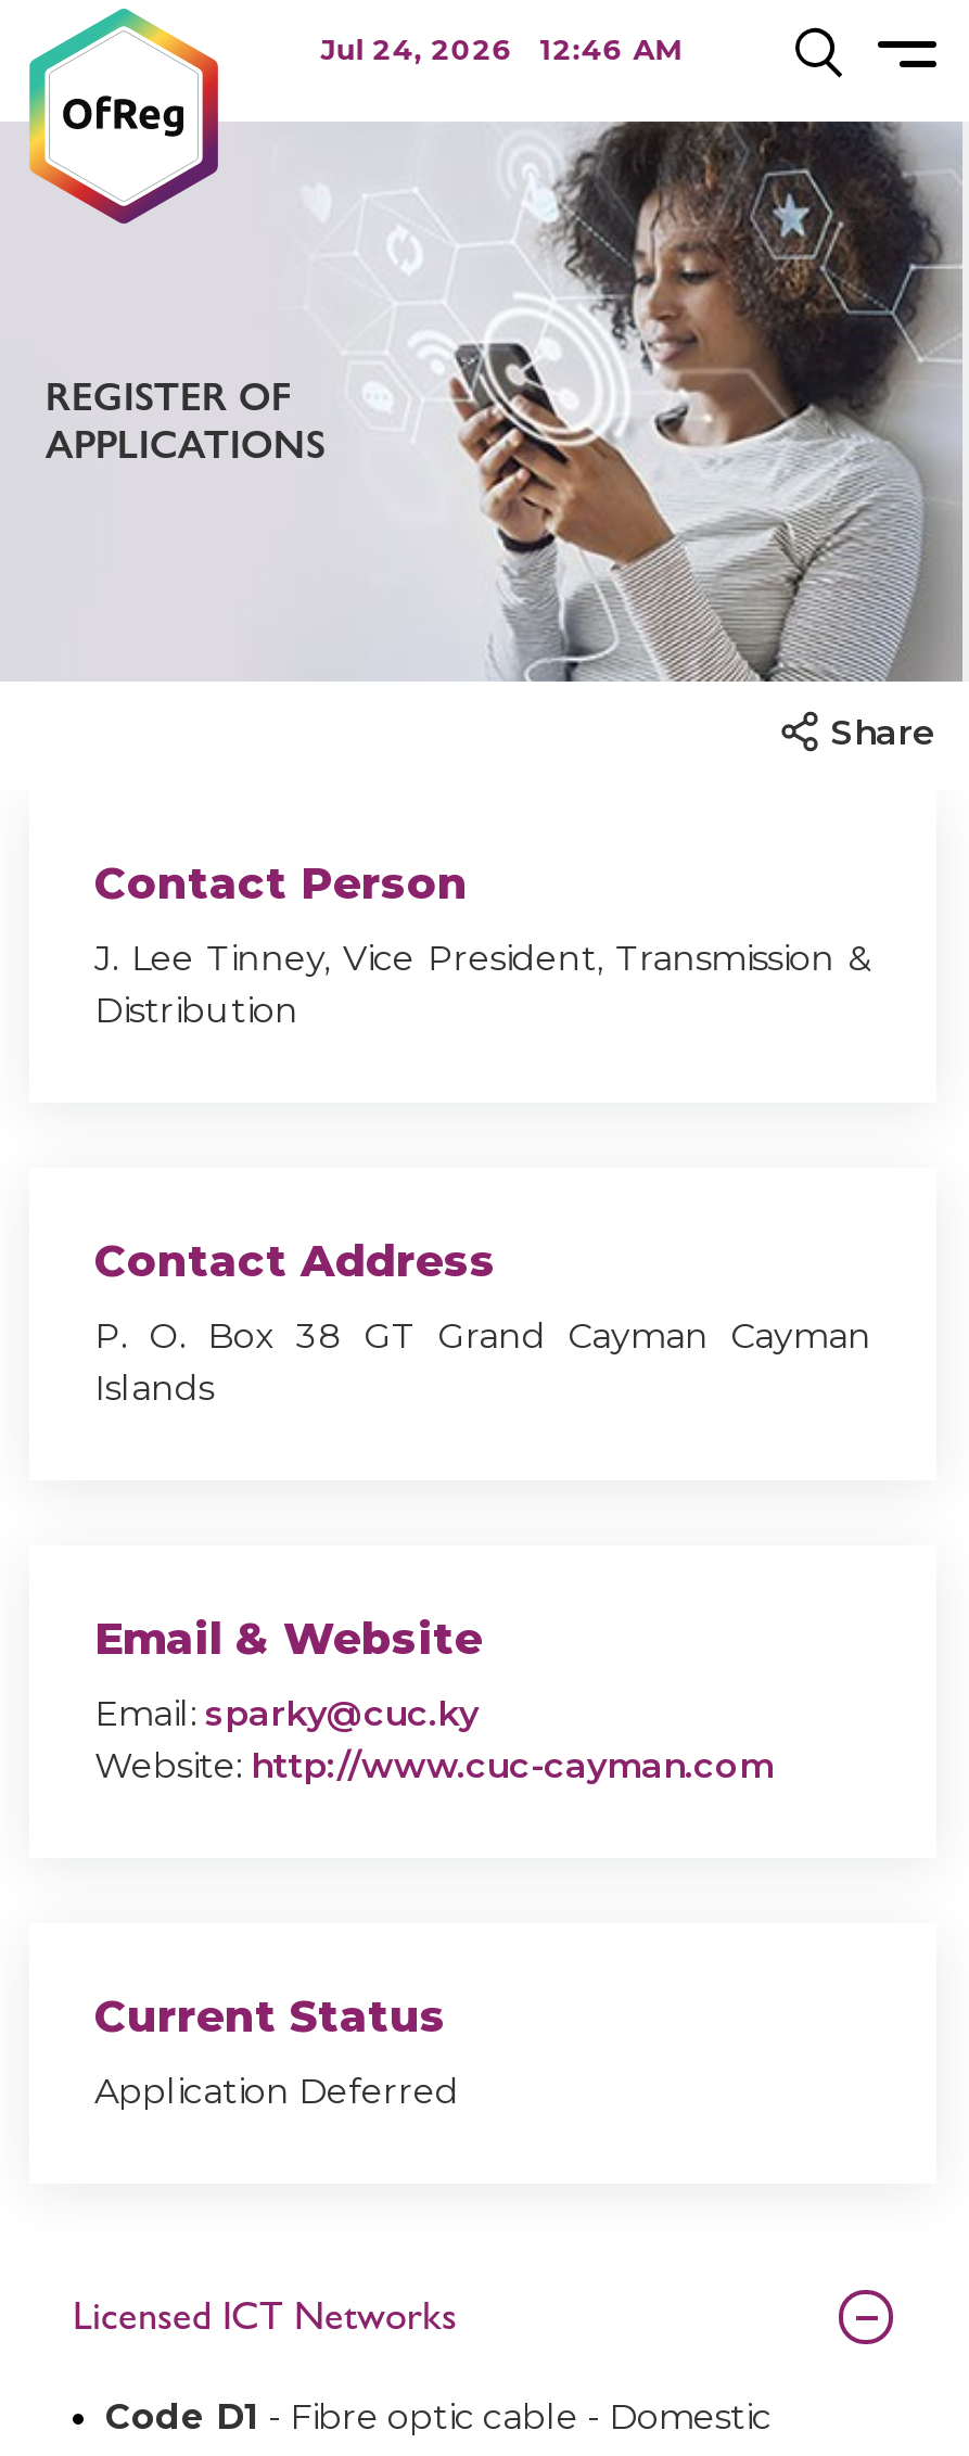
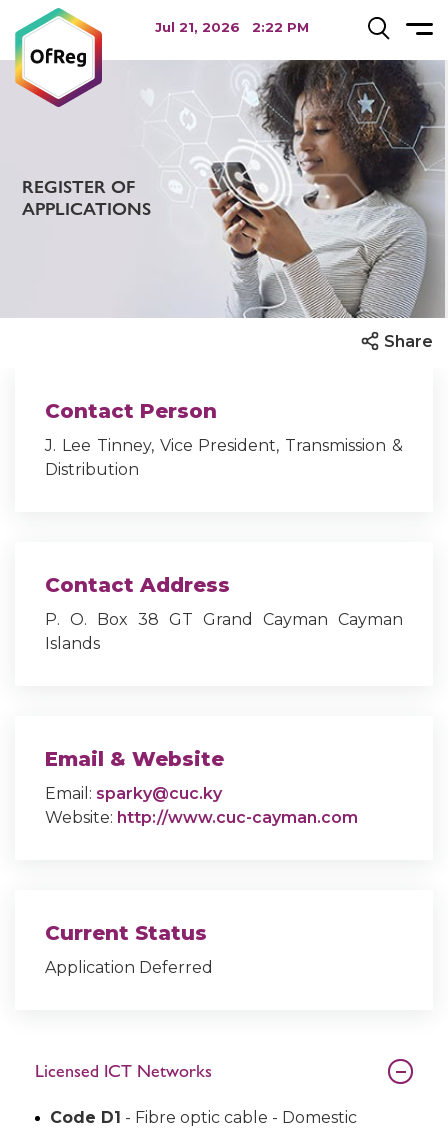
[321,31,681,66] Jul 24, 2026 | 12:46 AM -> [155,18,309,34] Jul 21, 2026 | 2:22 PM

